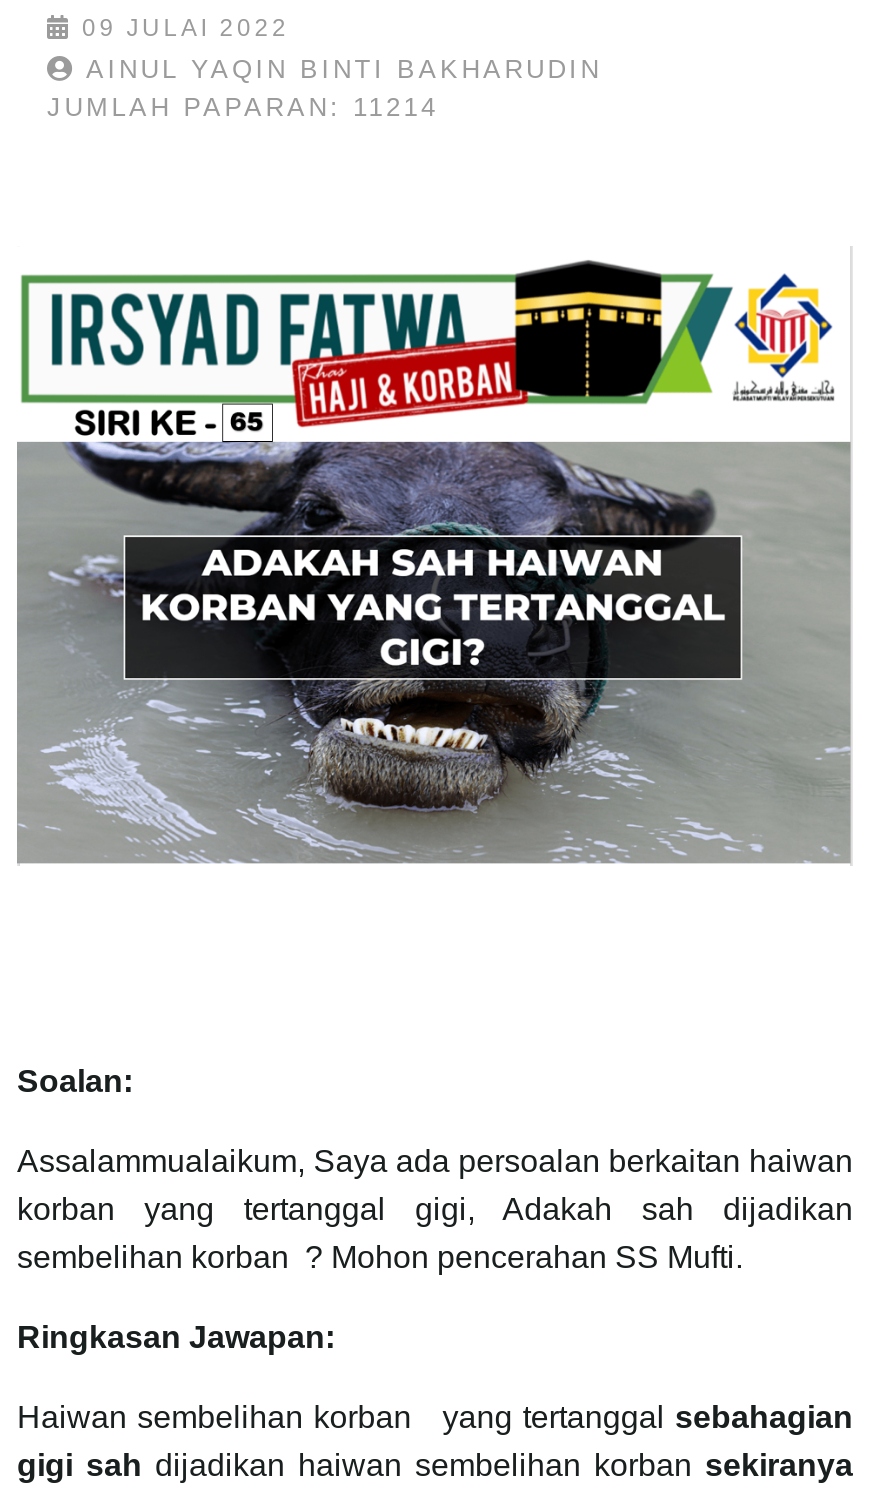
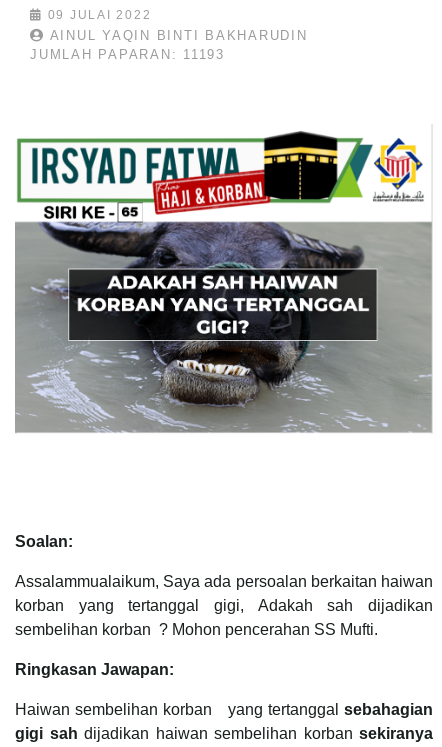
[47,93,439,123] JUMLAH PAPARAN: 11214 -> [30,47,225,62] JUMLAH PAPARAN: 11193

